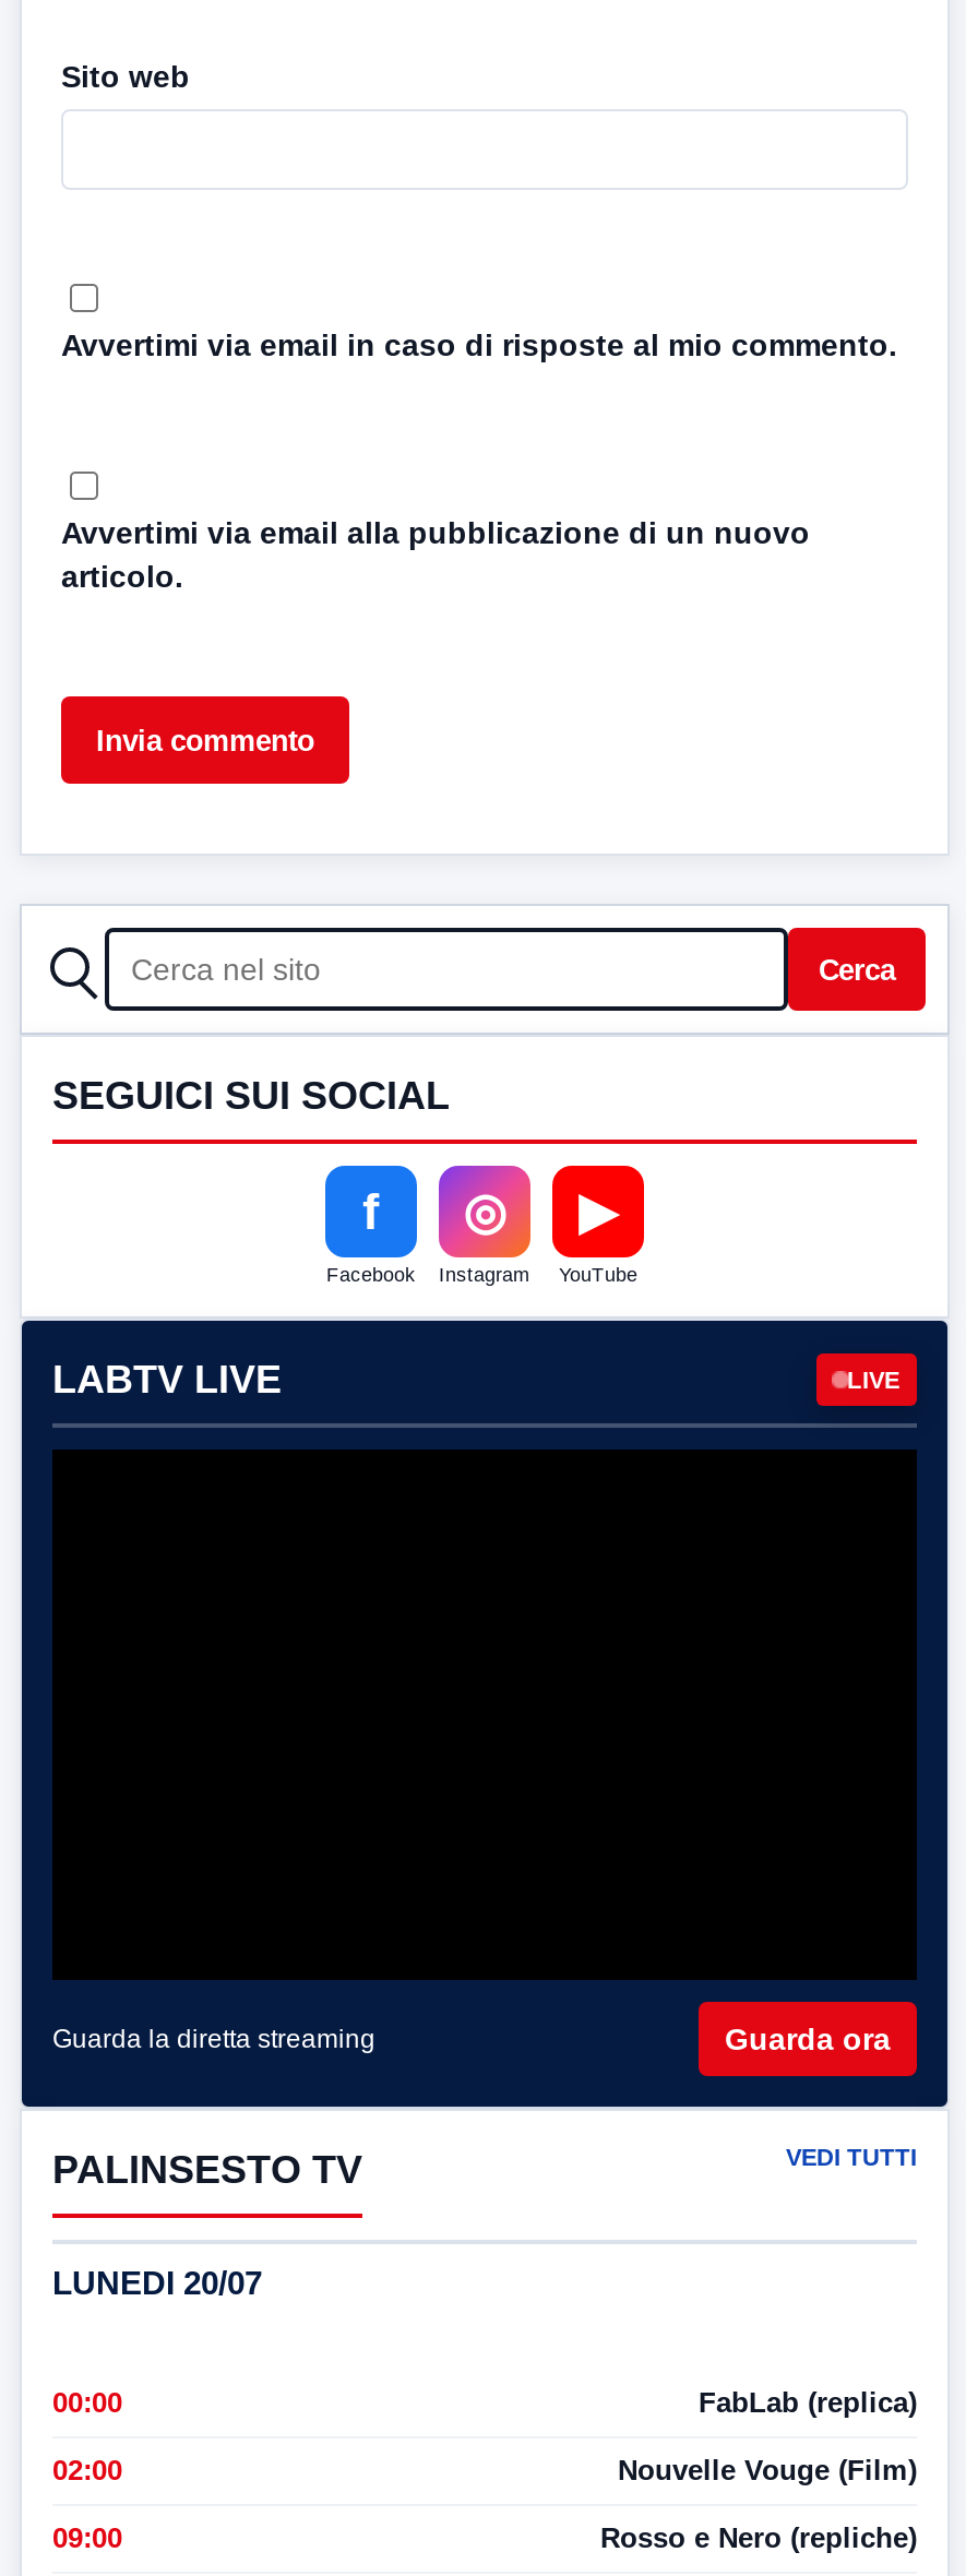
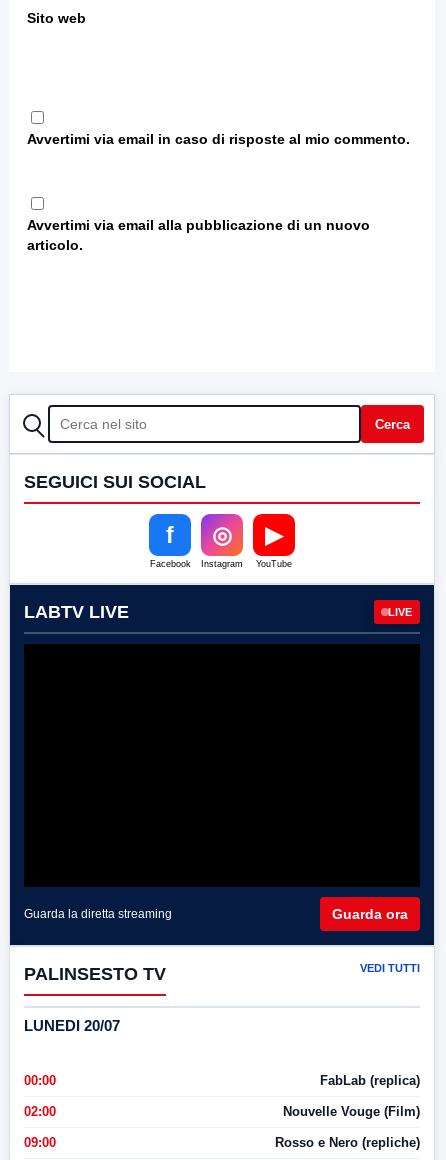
[59,694,351,786] [image] -> none

